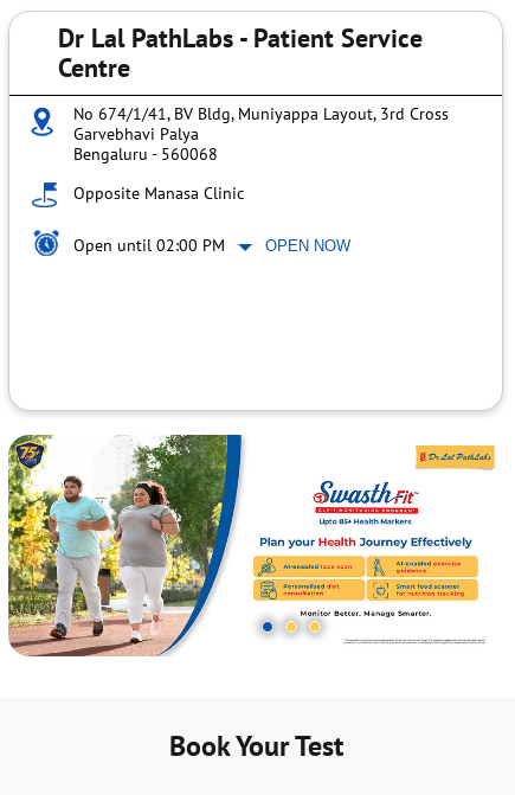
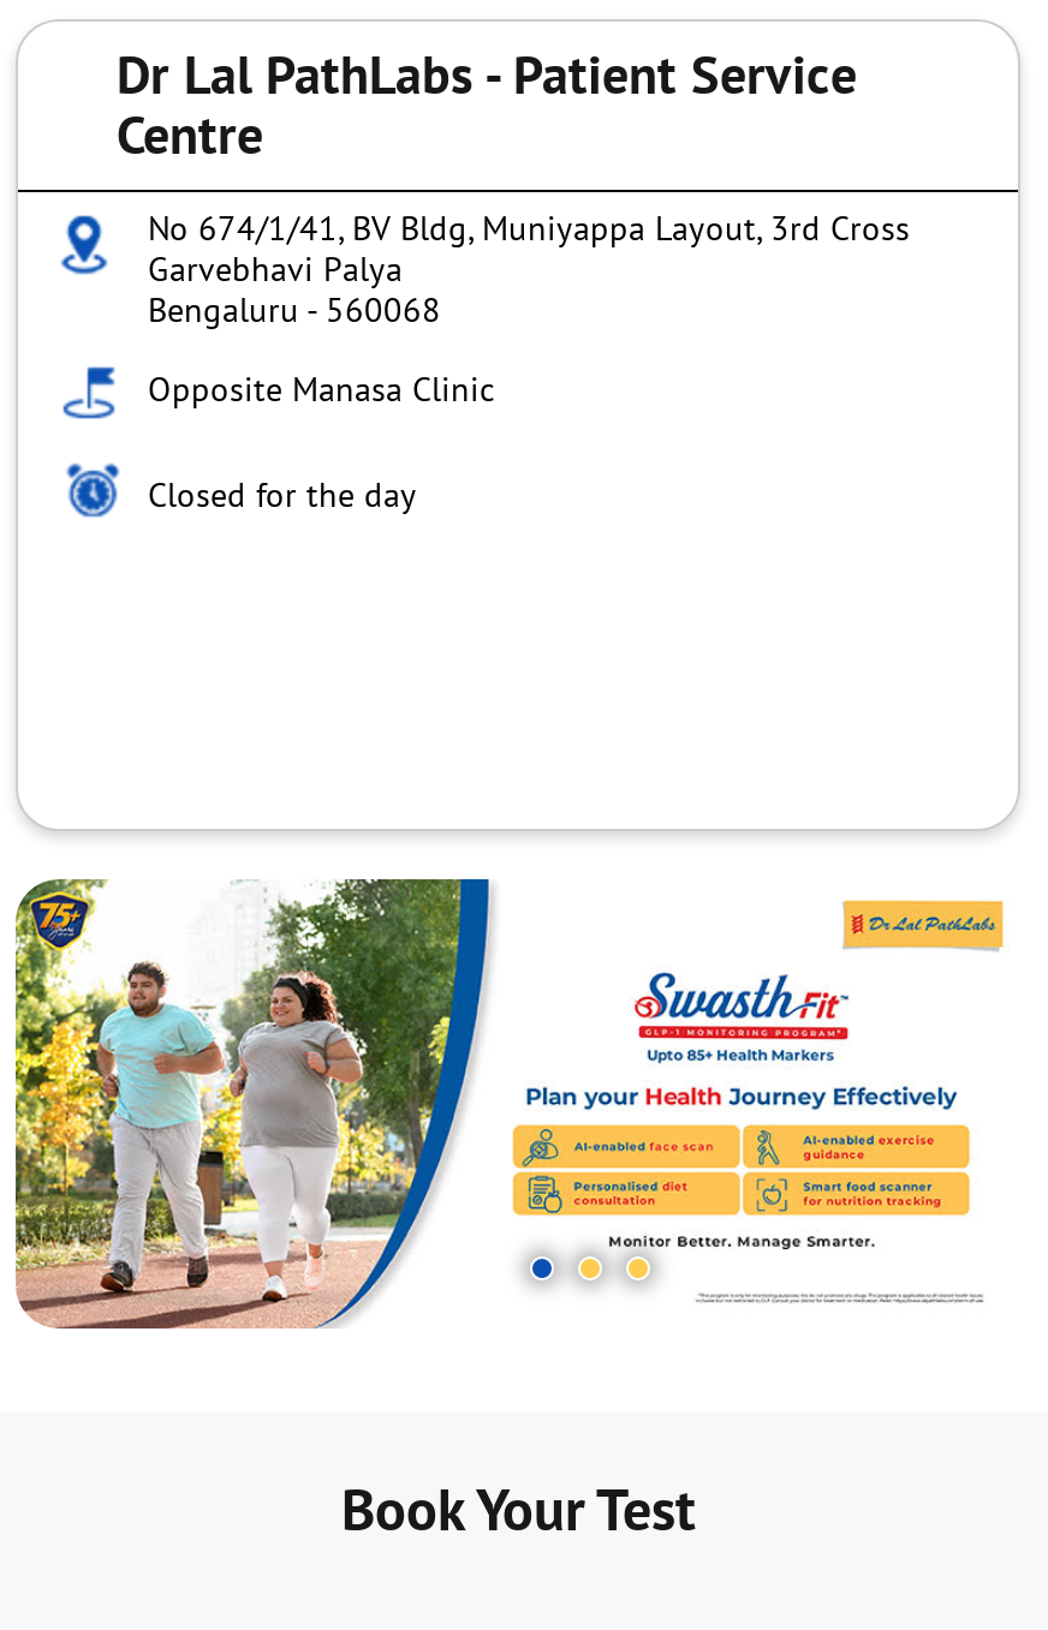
[73,235,350,256] Open until 02:00 PM | OPEN NOW -> [148,473,417,517] Closed for the day

